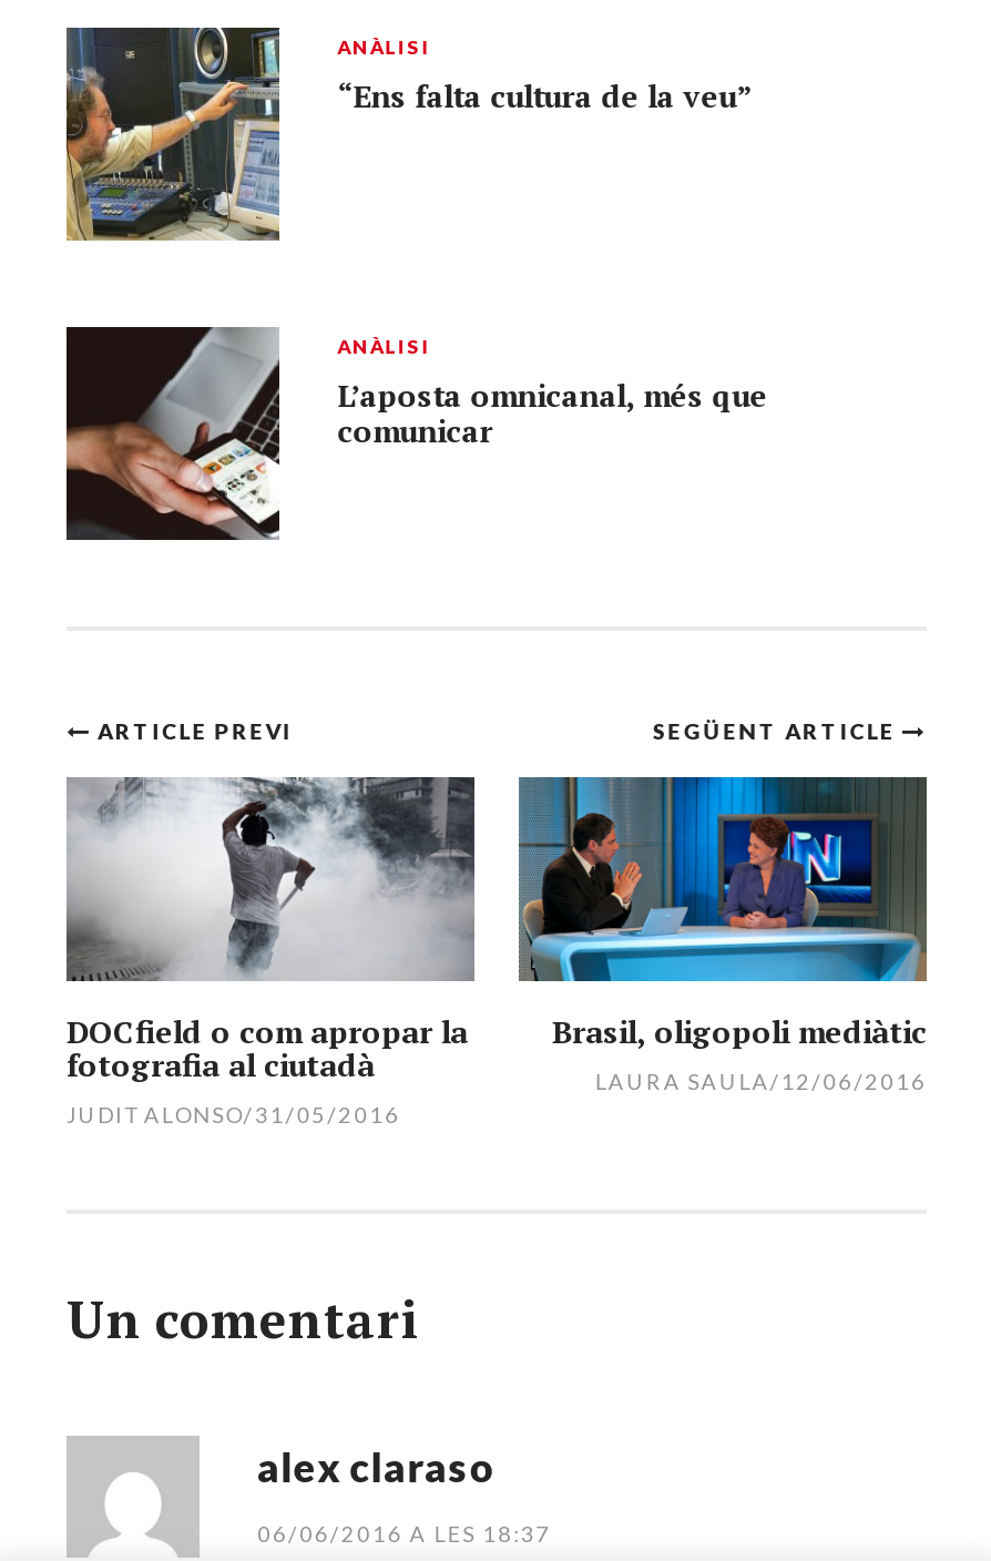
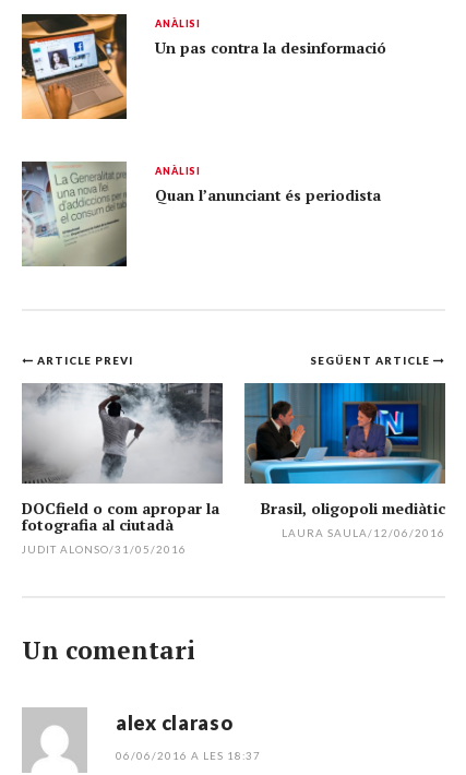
[64,25,752,243] [image] | “Ens falta cultura de la veu” -> [21,13,386,120] [image] | Un pas contra la desinformació
[64,325,767,540] [image] | L’aposta omnicanal, més que | comunicar -> [21,162,381,266] [image] | Quan l’anunciant és periodista

